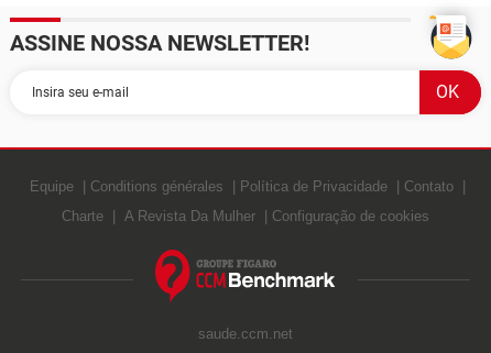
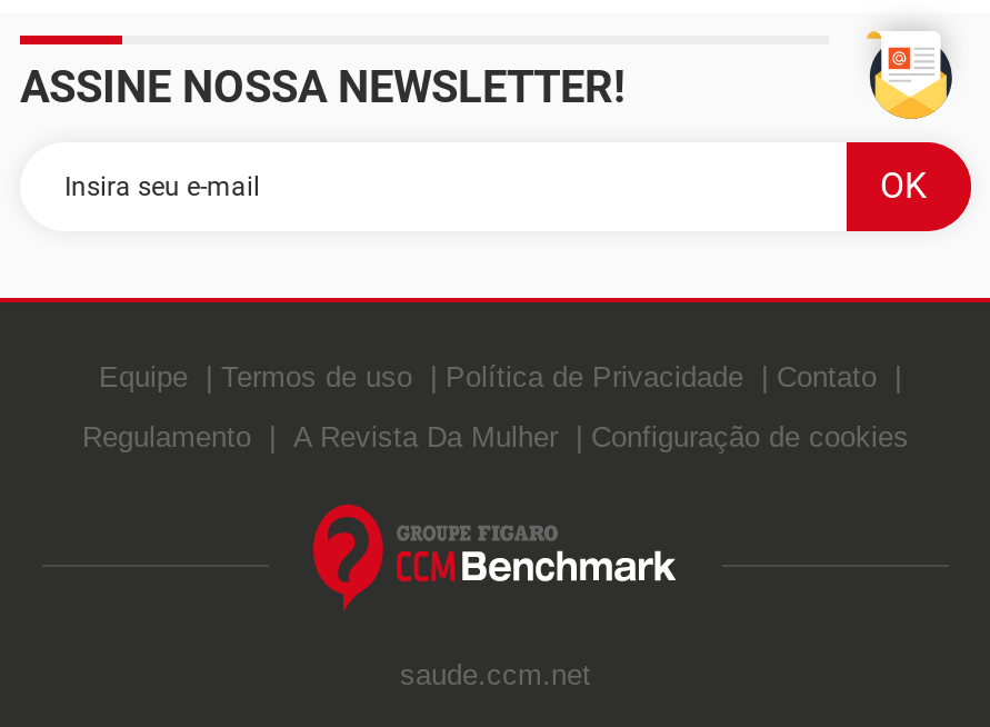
[90,178,223,195] Conditions générales -> [221,360,412,394] Termos de uso
[62,208,103,224] Charte -> [82,420,251,454] Regulamento

